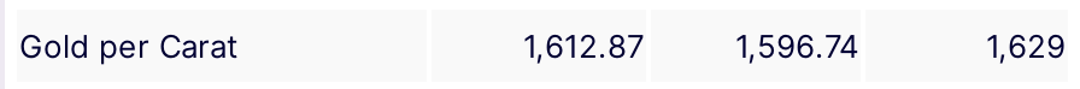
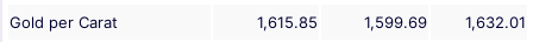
[523,27,644,66] 1,612.87 -> [257,13,318,32] 1,615.85
[735,27,858,66] 1,596.74 -> [364,13,427,32] 1,599.69
[986,27,1066,66] 1,629 -> [465,13,526,32] 1,632.01

